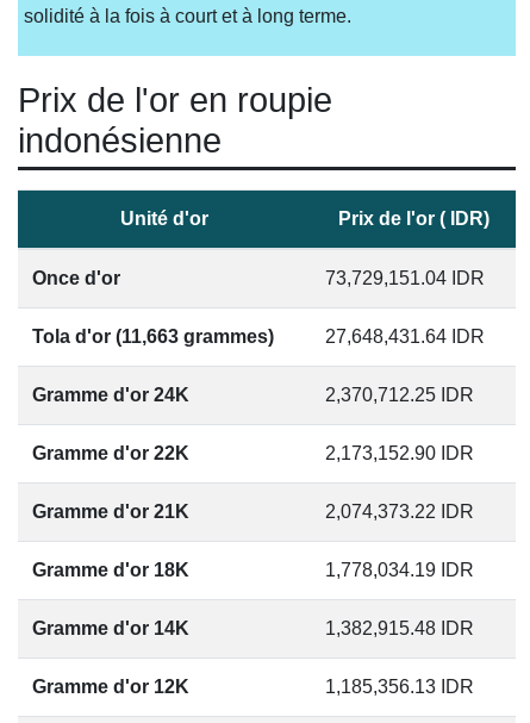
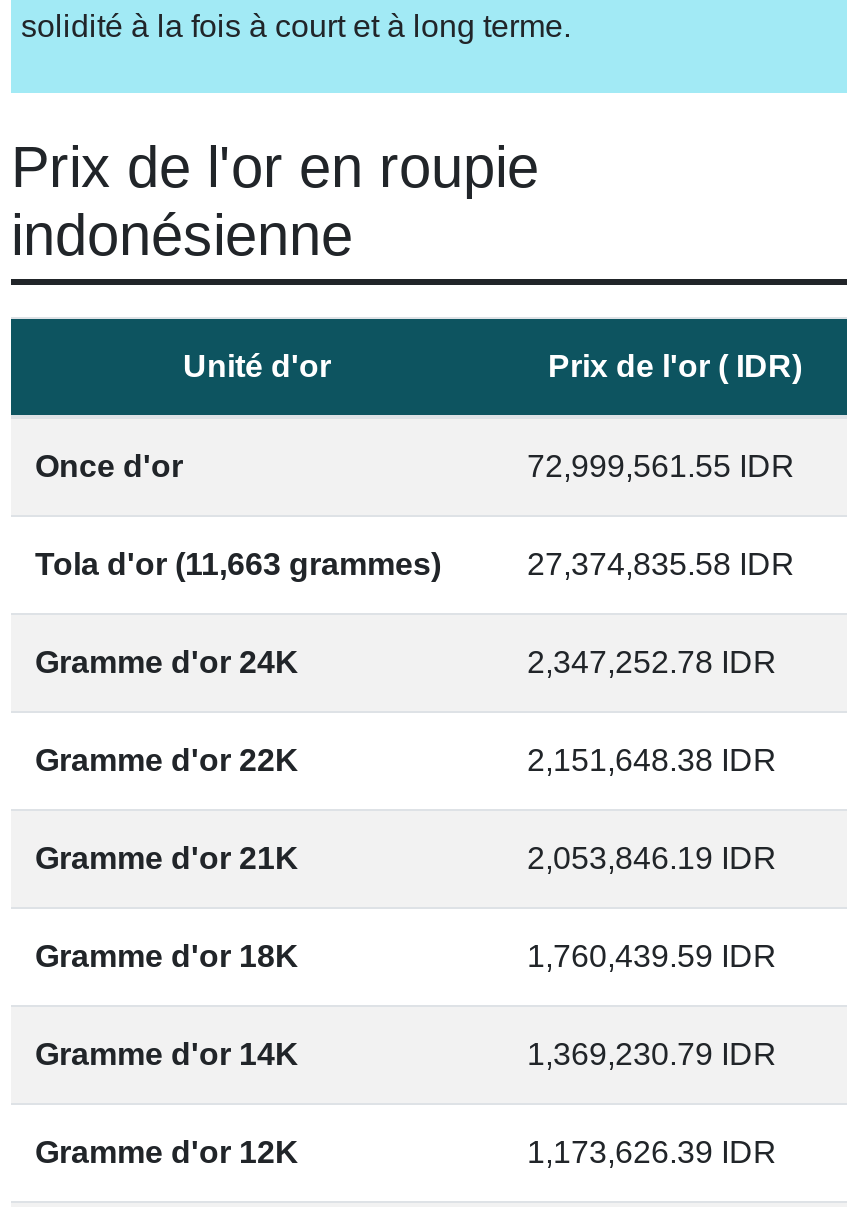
[325,268,485,288] 73,729,151.04 IDR -> [527,449,795,483] 72,999,561.55 IDR
[325,326,485,347] 27,648,431.64 IDR -> [527,547,795,581] 27,374,835.58 IDR
[325,385,474,405] 2,370,712.25 IDR -> [527,645,777,679] 2,347,252.78 IDR
[325,443,474,463] 2,173,152.90 IDR -> [527,743,777,777] 2,151,648.38 IDR
[325,501,474,522] 2,074,373.22 IDR -> [527,841,777,875] 2,053,846.19 IDR
[325,560,474,580] 1,778,034.19 IDR -> [527,939,777,973] 1,760,439.59 IDR
[325,618,474,638] 1,382,915.48 IDR -> [527,1037,777,1071] 1,369,230.79 IDR
[325,677,474,697] 1,185,356.13 IDR -> [527,1135,777,1169] 1,173,626.39 IDR

